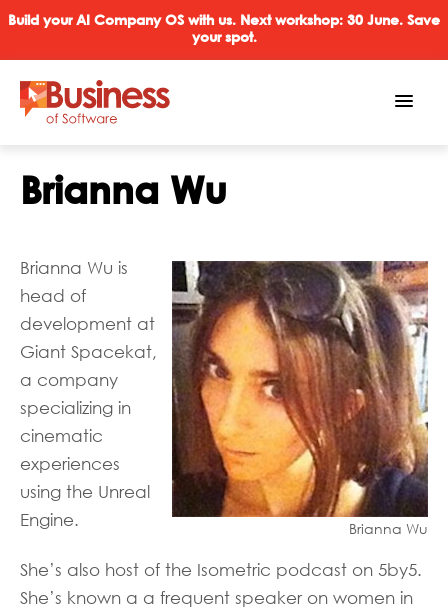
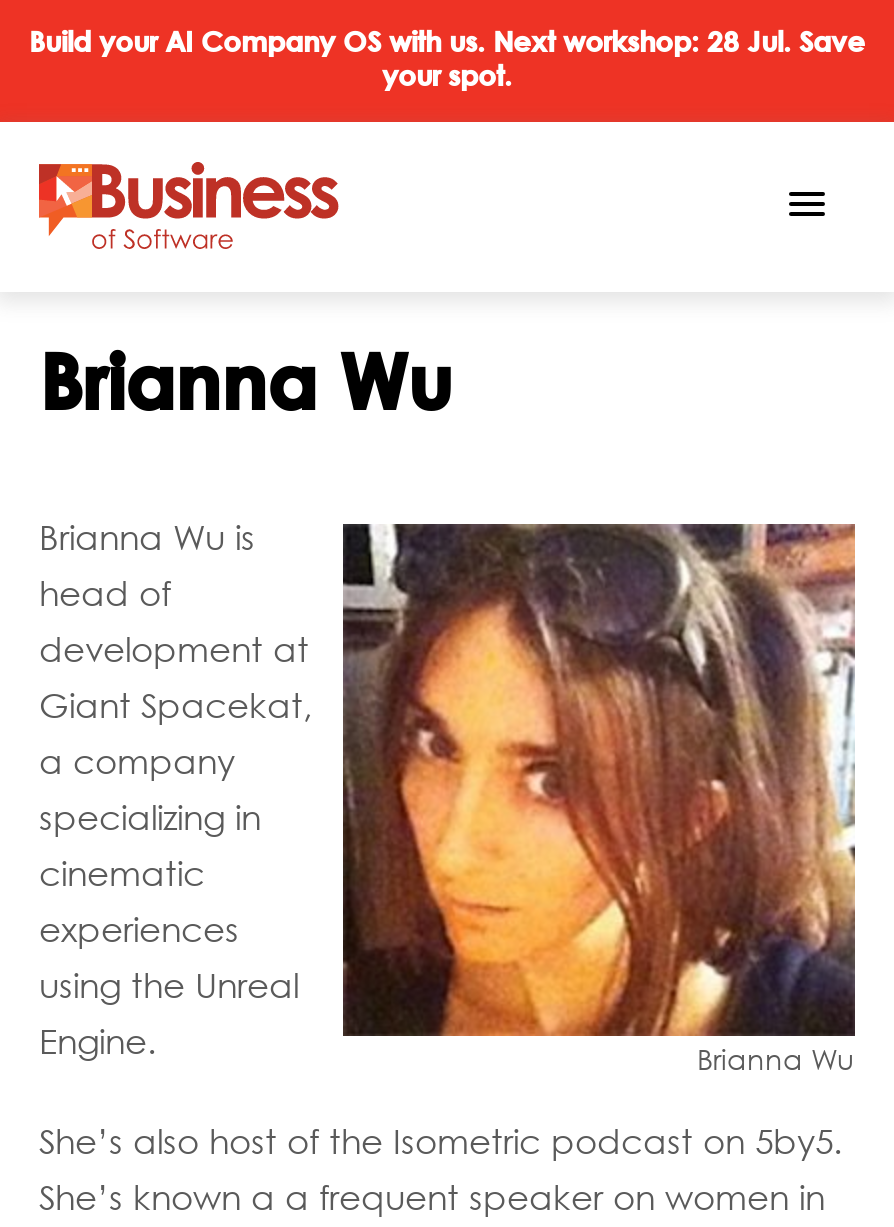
[8,11,440,28] Build your AI Company OS with us. Next workshop: 30 June. Save -> [29,24,865,58] Build your AI Company OS with us. Next workshop: 28 Jul. Save

